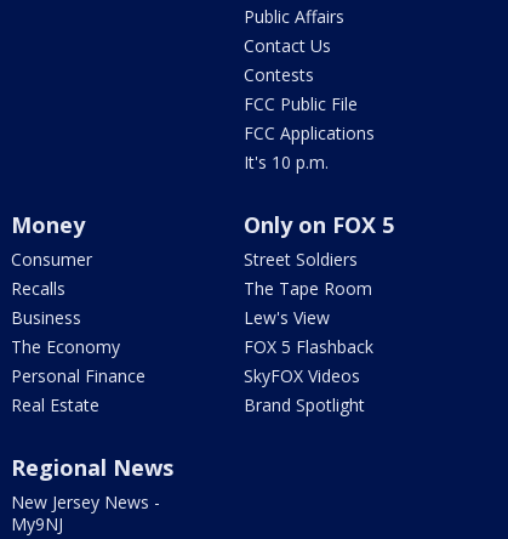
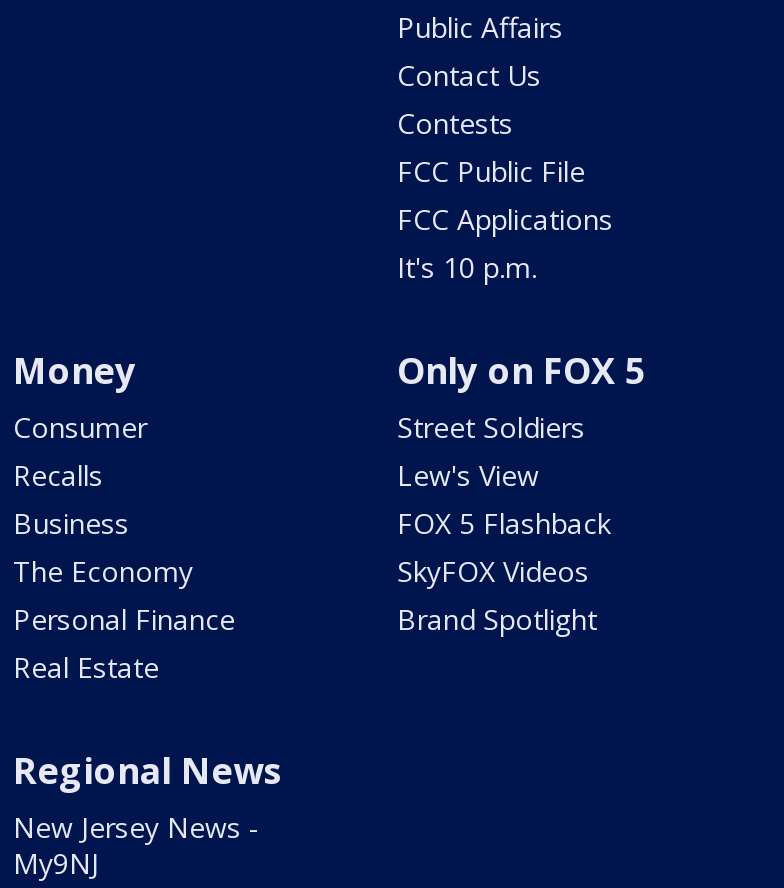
[244,277,372,300] The Tape Room -> none
moved [244,306,373,417] -> [397,456,611,638]: Lew's View | FOX 5 Flashback | SkyFOX Videos | Brand Spotlight

